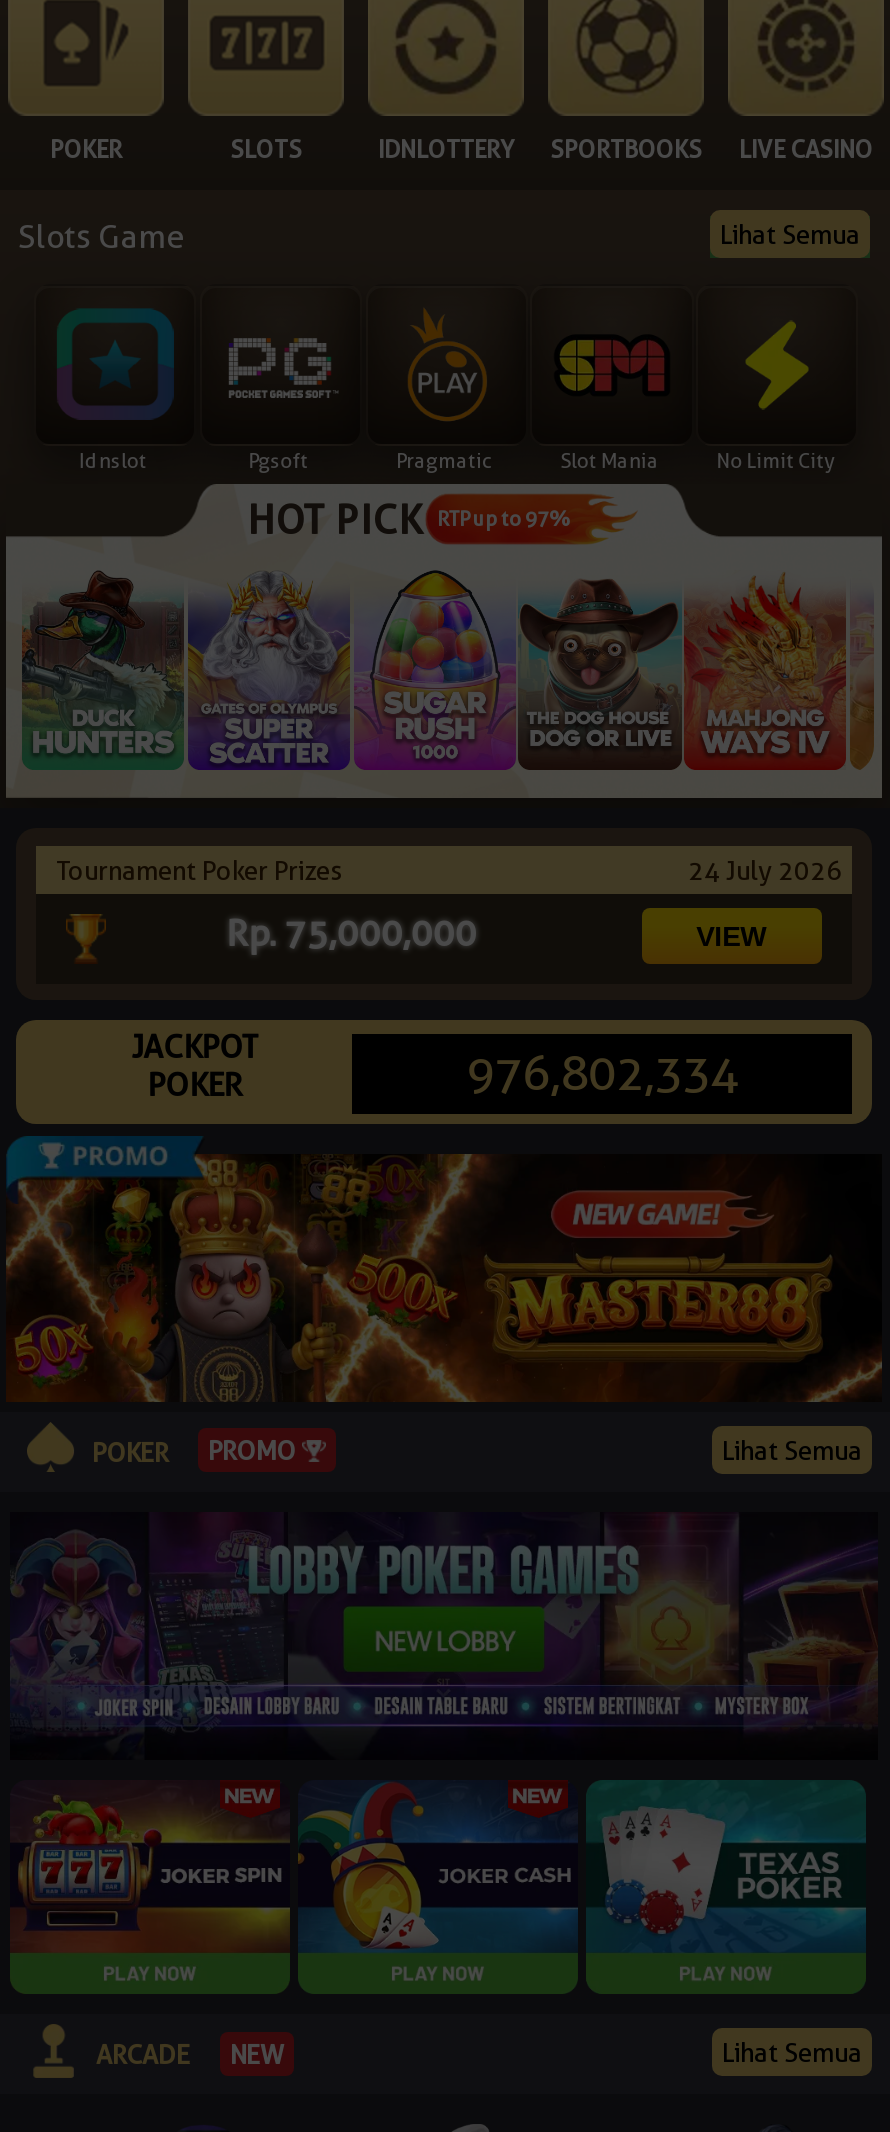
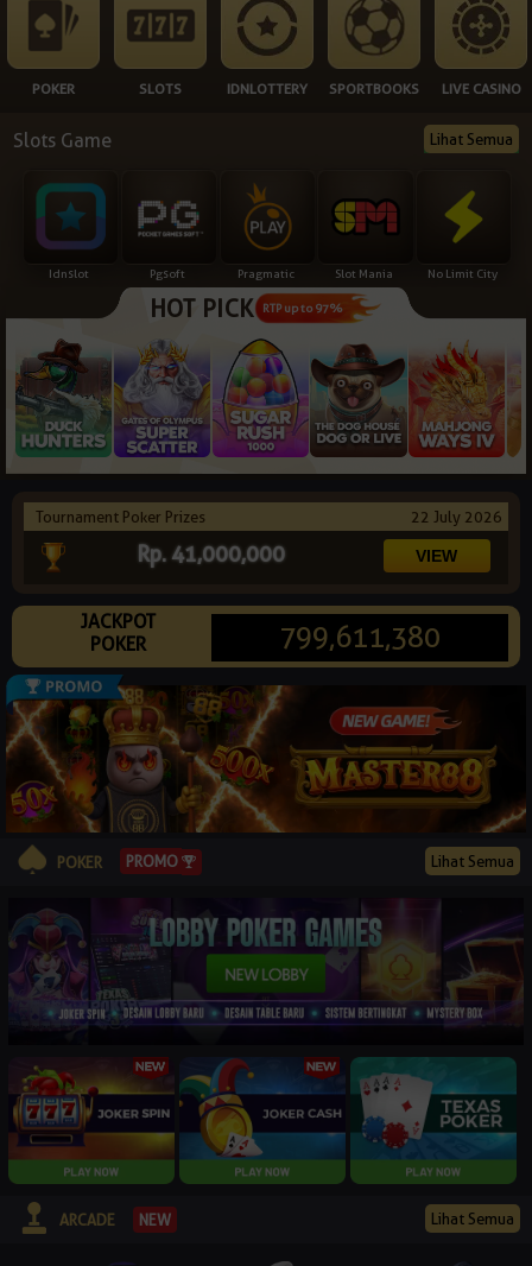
[688,854,842,886] 24 July 2026 -> [411,507,502,526] 22 July 2026
[226,912,476,954] Rp. 75,000,000 -> [137,542,285,567] Rp. 41,000,000
[466,1044,738,1102] 976,802,334 -> [279,620,441,655] 799,611,380

